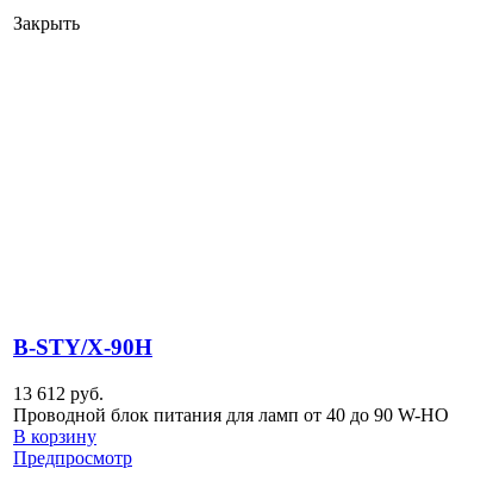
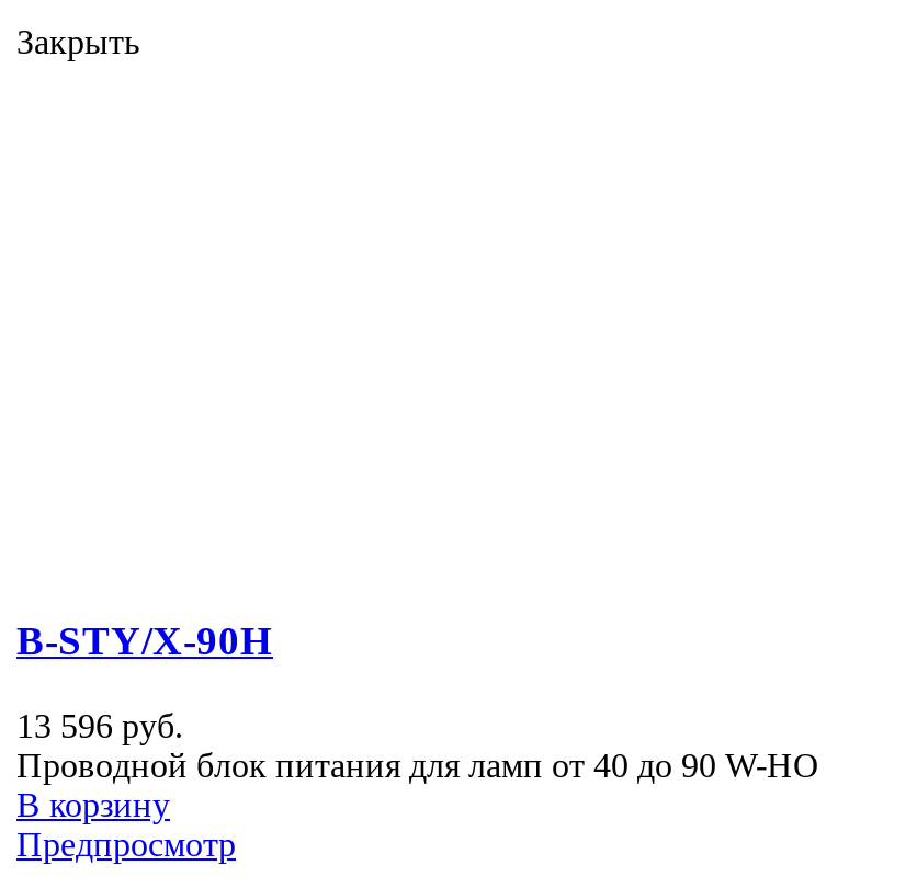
[13,383,104,404] 13 612 руб. -> [16,706,183,744] 13 596 руб.

